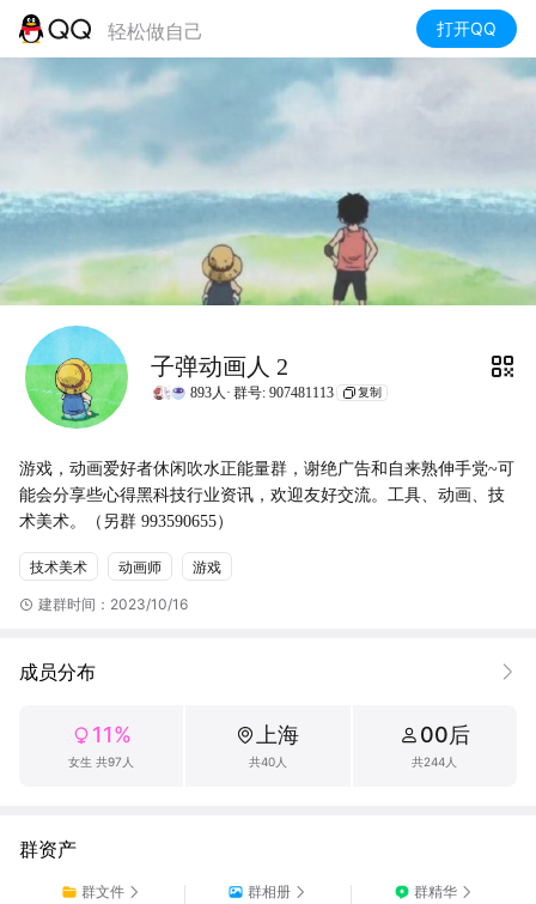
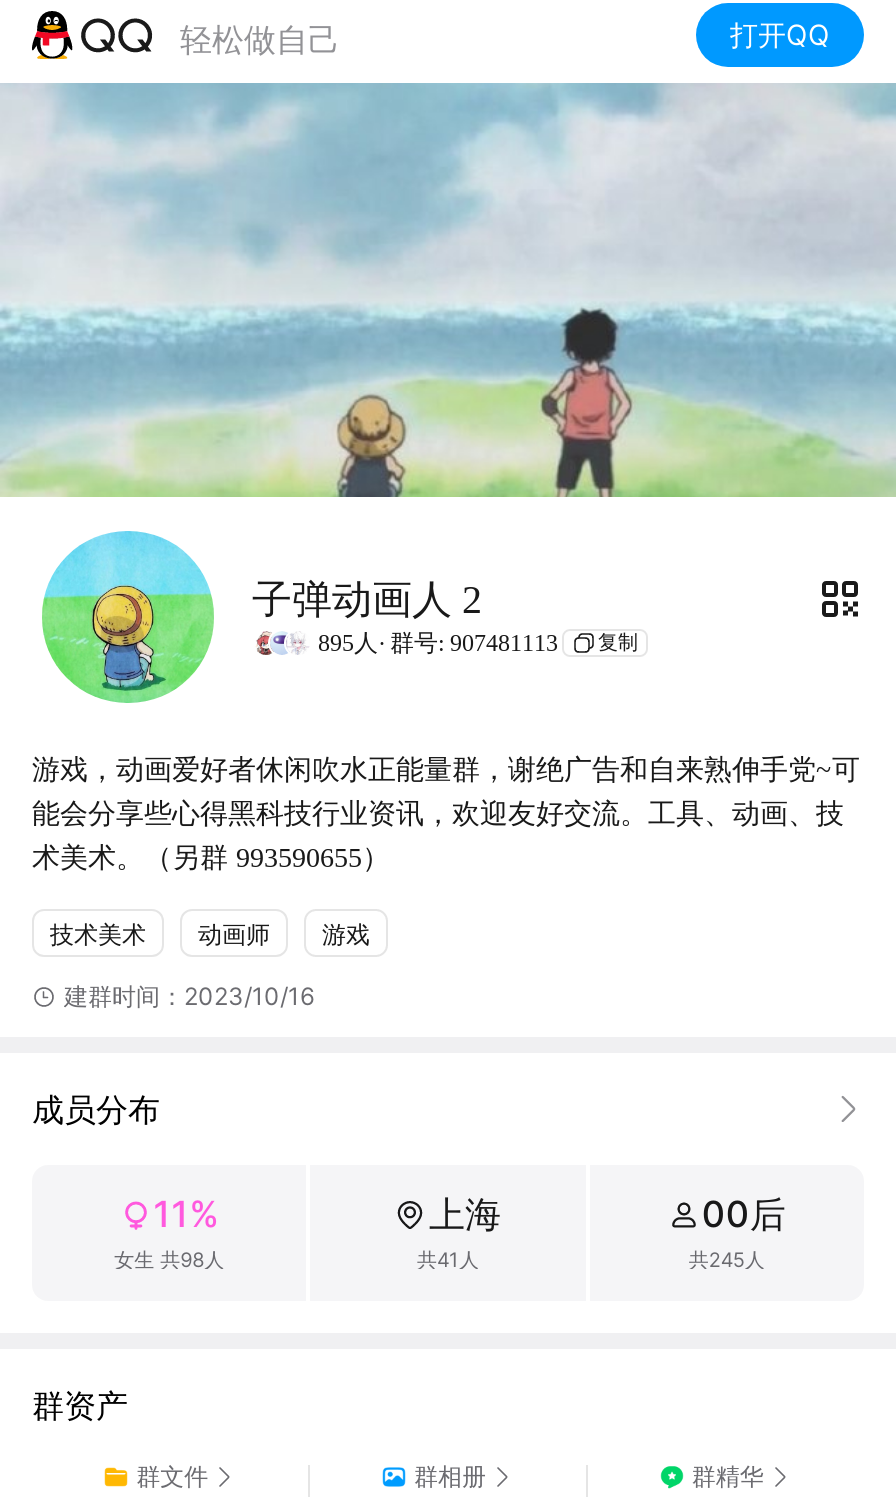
[190,384,382,401] 893人· 群号: 907481113 复制 -> [318,628,638,656] 895人· 群号: 907481113 复制
[68,754,134,769] 女生 共97人 -> [114,1247,224,1271] 女生 共98人
[249,754,287,769] 共40人 -> [417,1247,479,1271] 共41人
[412,754,457,769] 共244人 -> [689,1247,765,1271] 共245人

